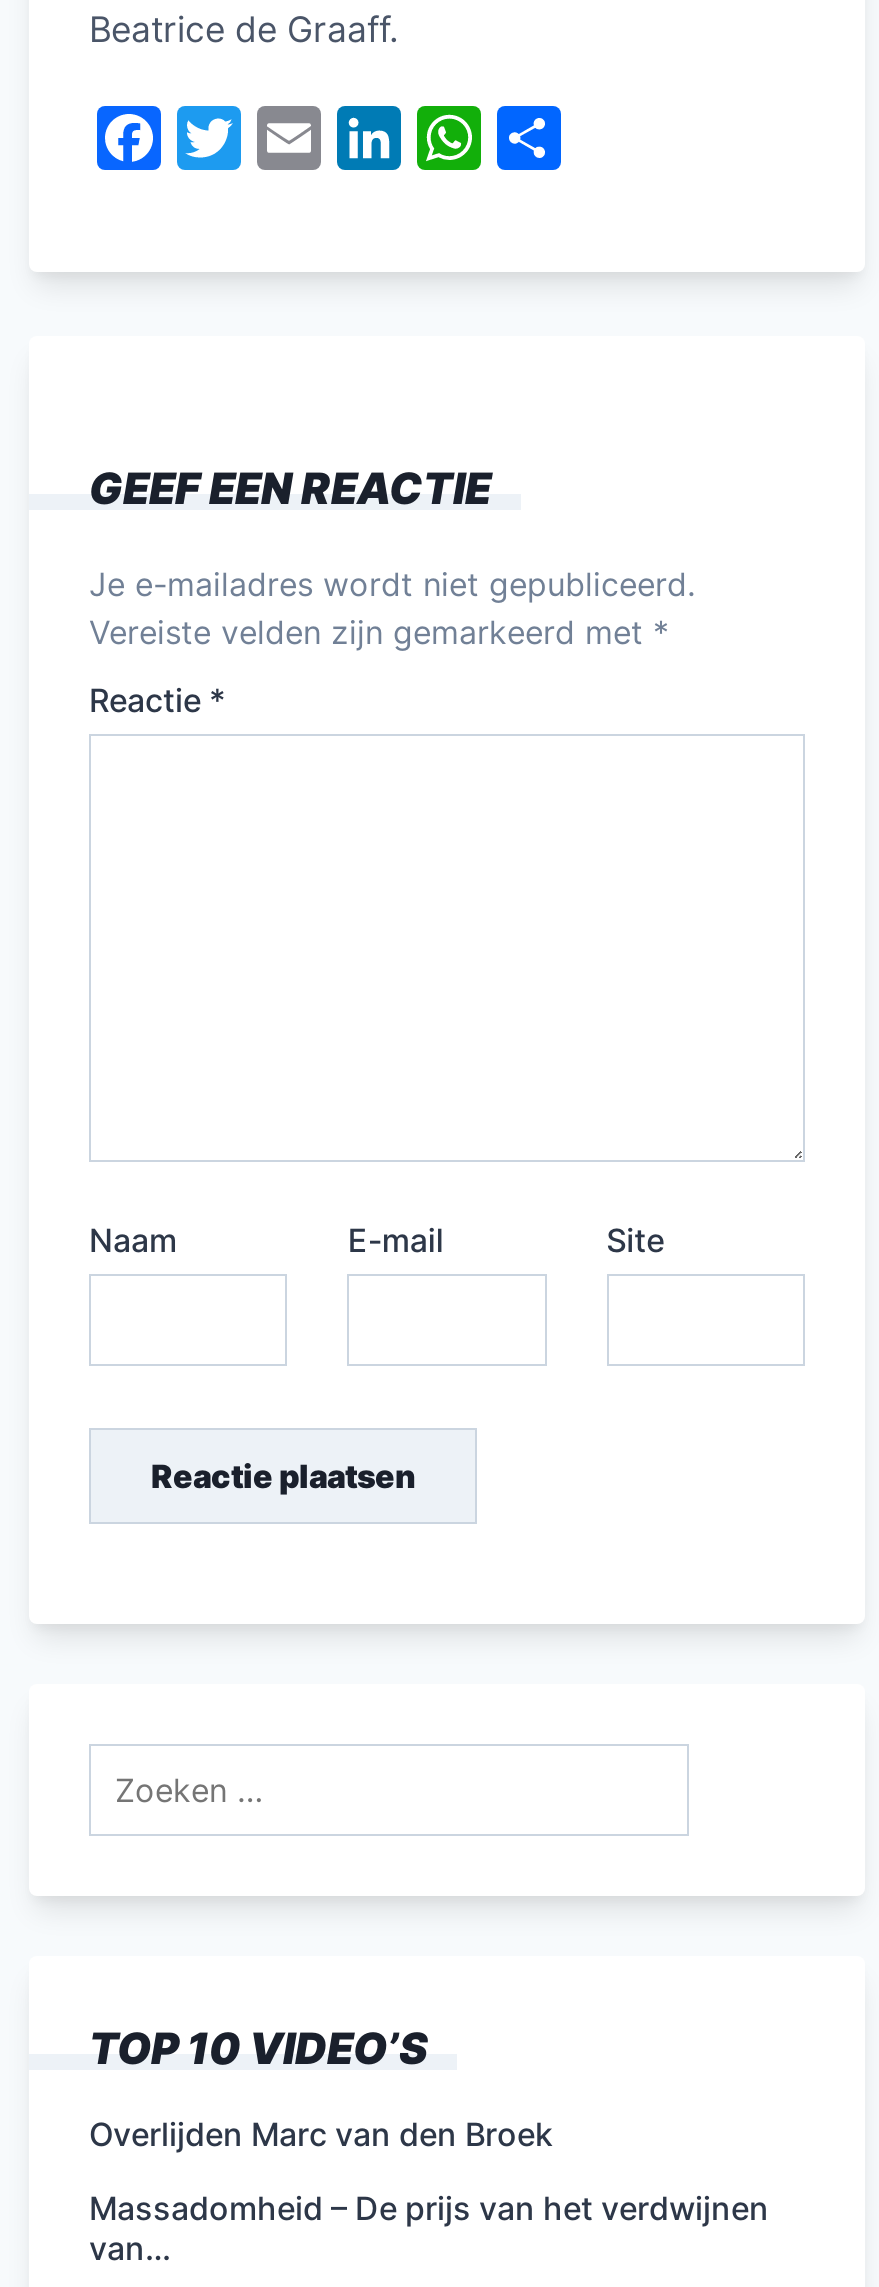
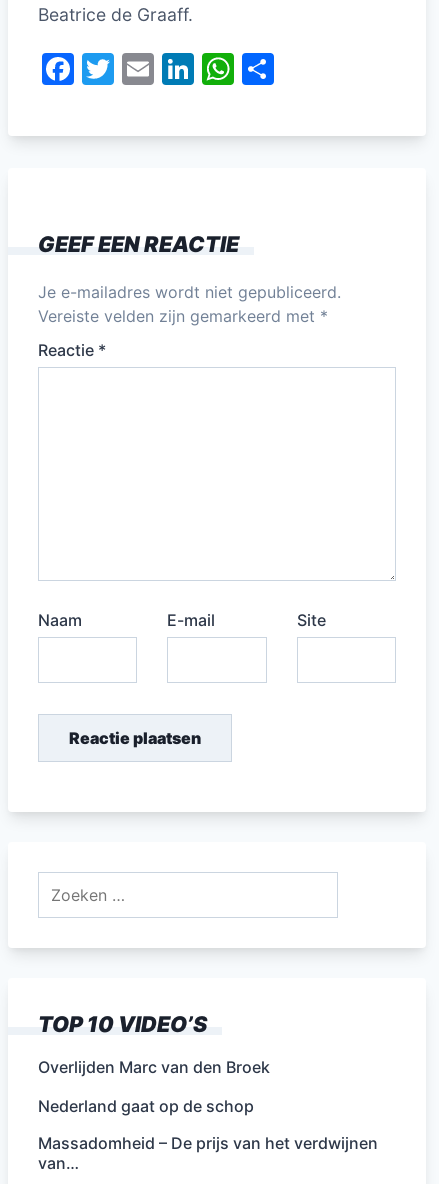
none -> [38,1096,254,1116] Nederland gaat op de schop

